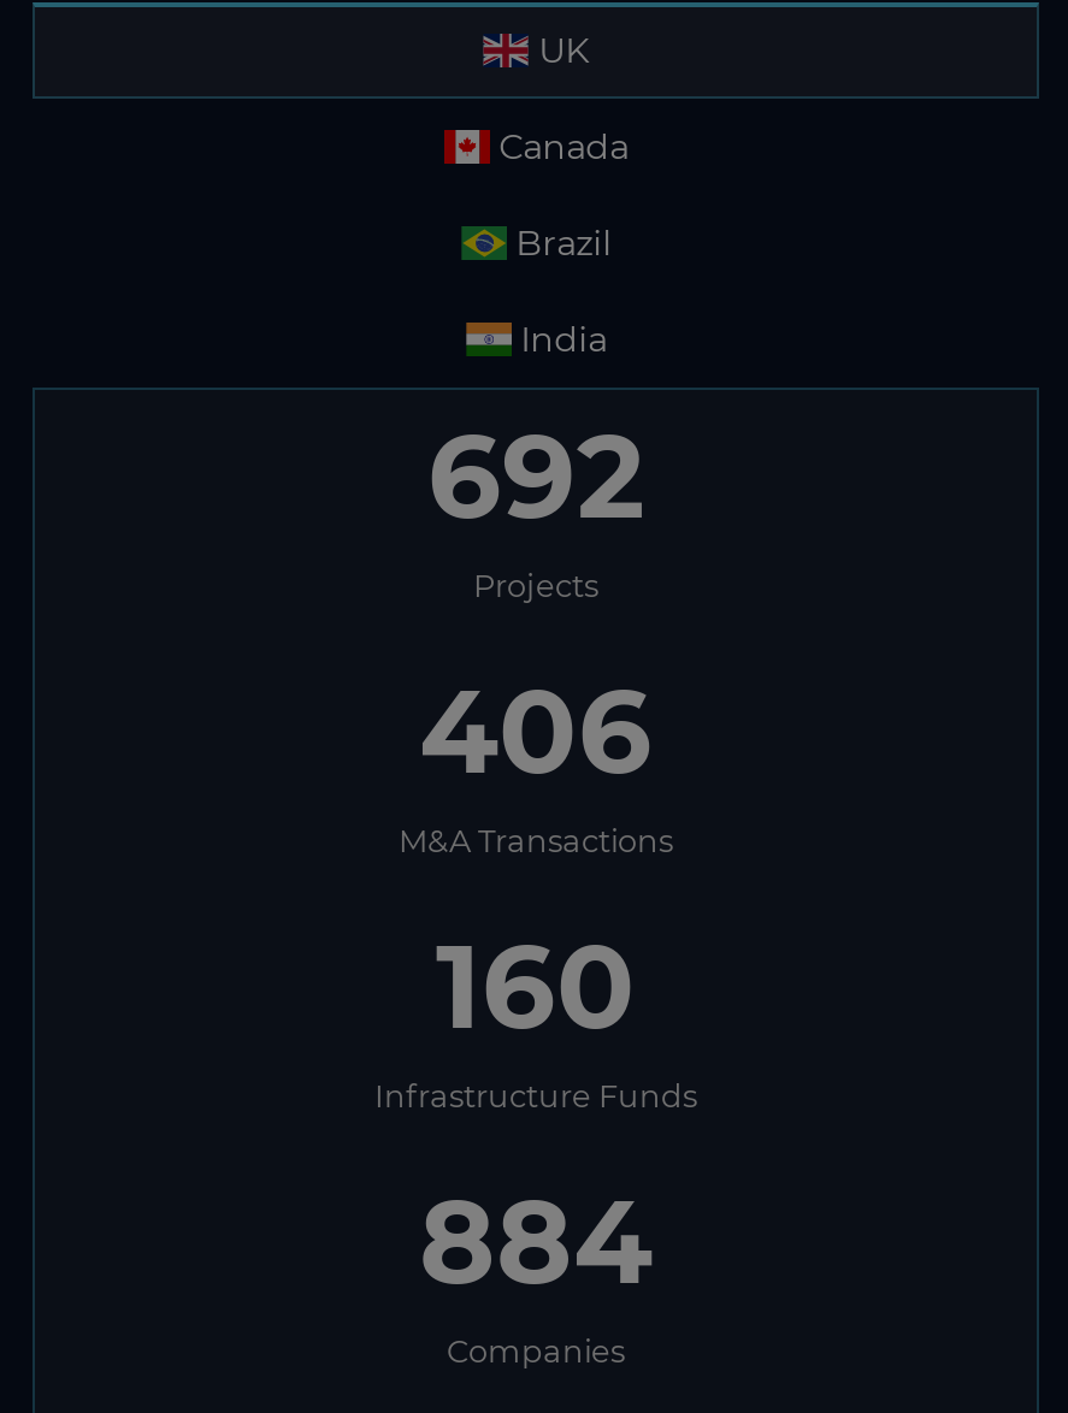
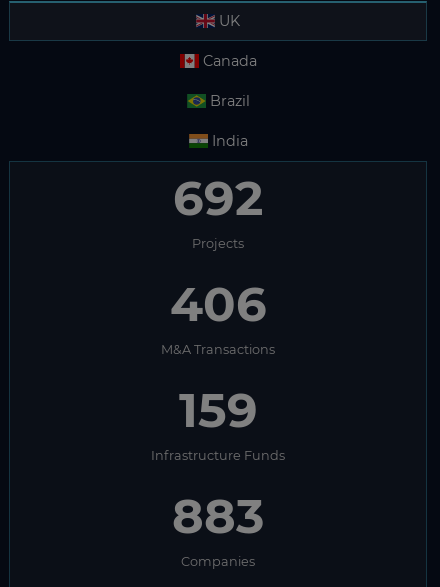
[436,918,636,1057] 160 -> [178,381,257,439] 159
[419,1173,653,1313] 884 -> [172,487,264,545] 883

